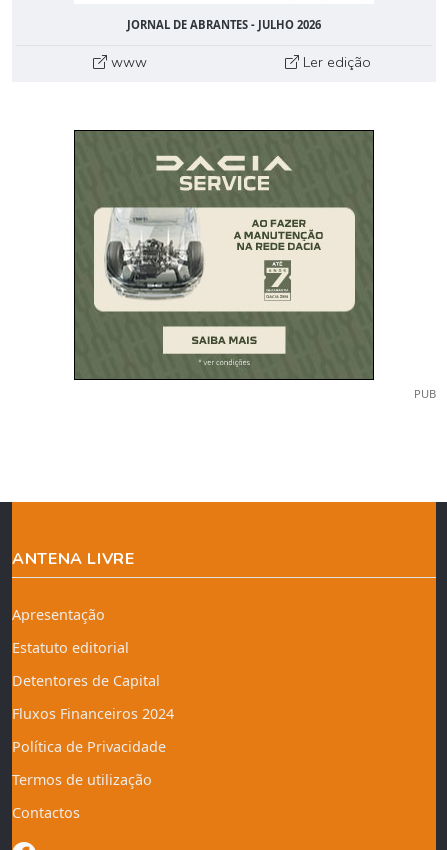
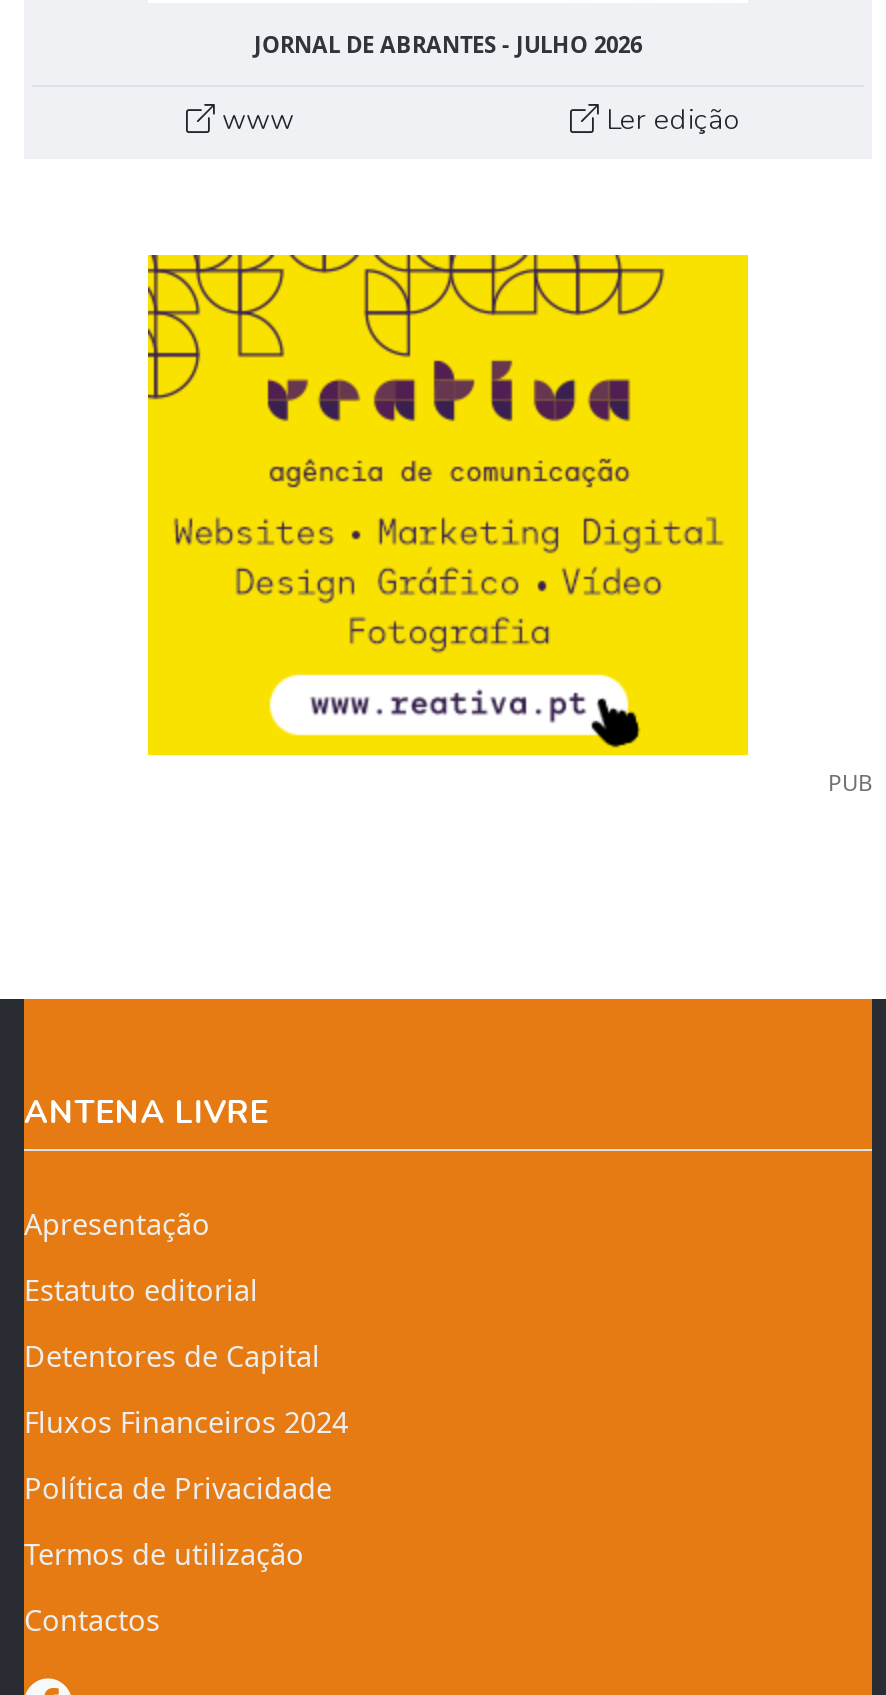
[73,129,375,381] [image] -> [146,253,750,757] [image]

